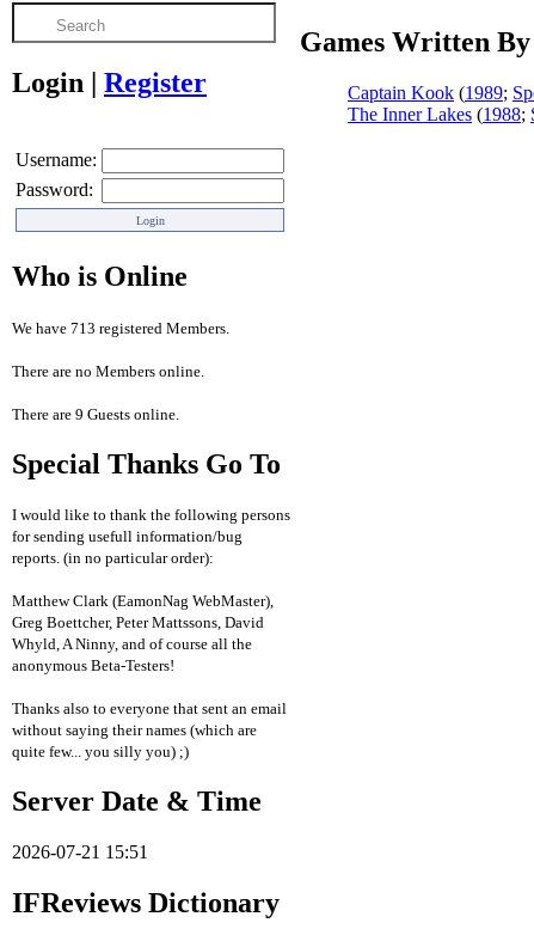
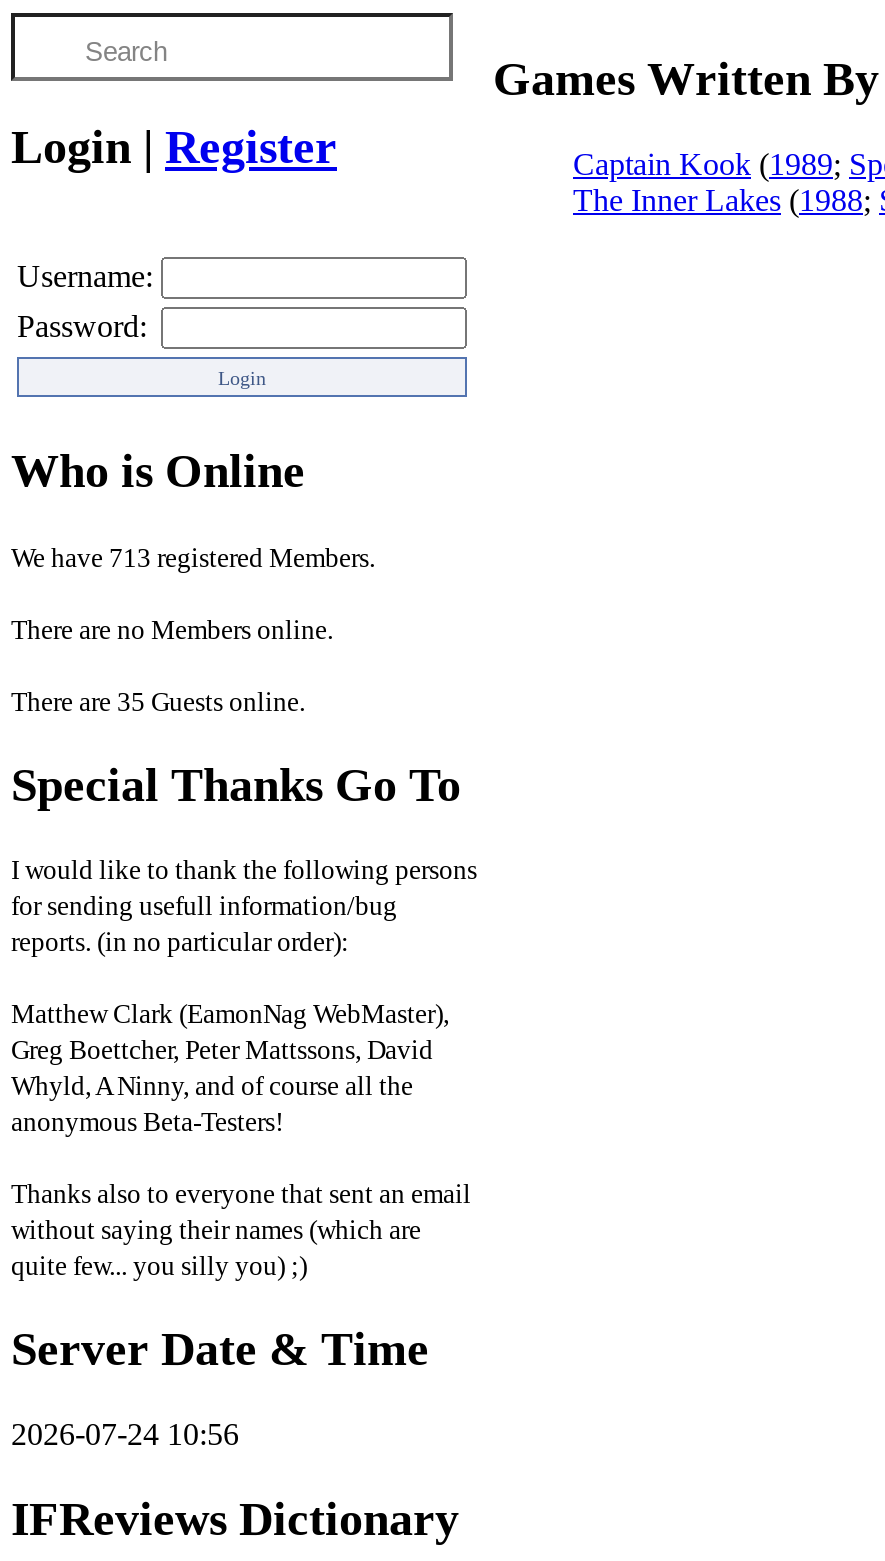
[12,405,179,423] There are 9 Guests online. -> [11,686,305,716] There are 35 Guests online.
[12,842,148,862] 2026-07-21 15:51 -> [11,1417,239,1451] 2026-07-24 10:56

